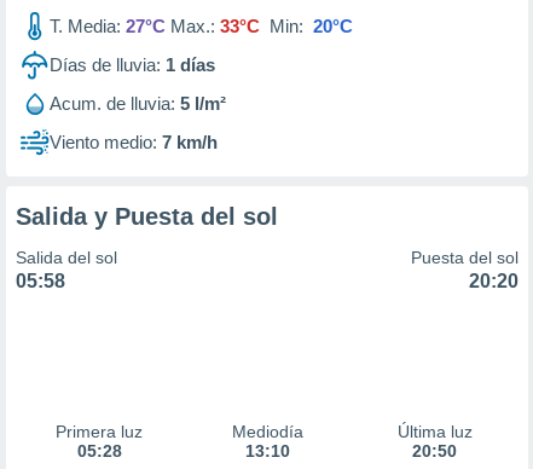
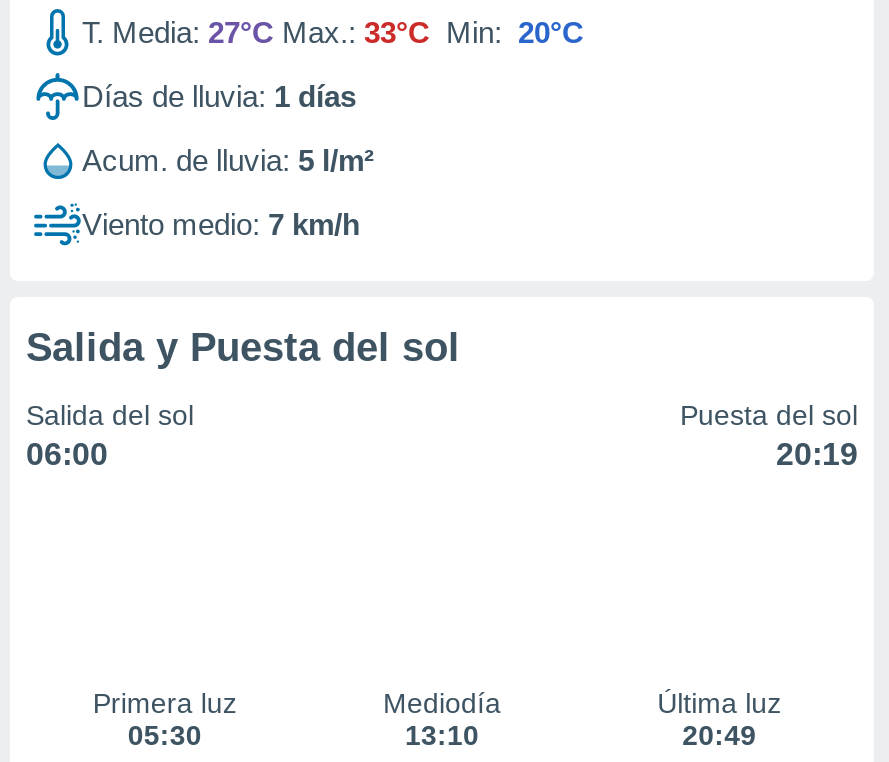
[16,271,65,291] 05:58 -> [26,437,108,471] 06:00
[469,271,518,291] 20:20 -> [776,437,858,471] 20:19
[77,441,122,461] 05:28 -> [128,719,202,751] 05:30
[412,441,457,461] 20:50 -> [682,719,756,751] 20:49

